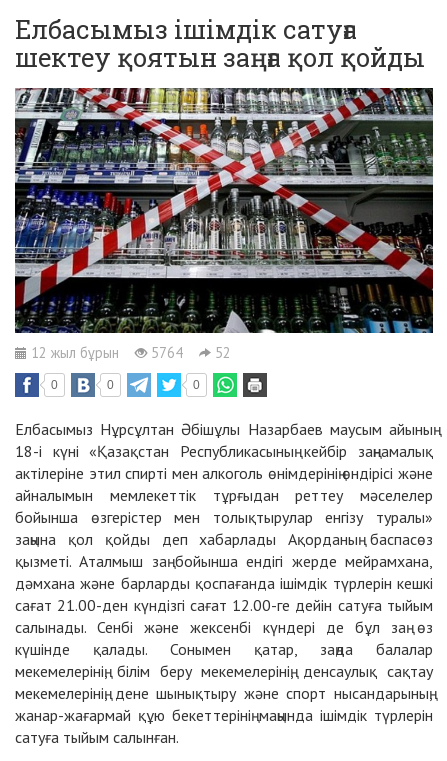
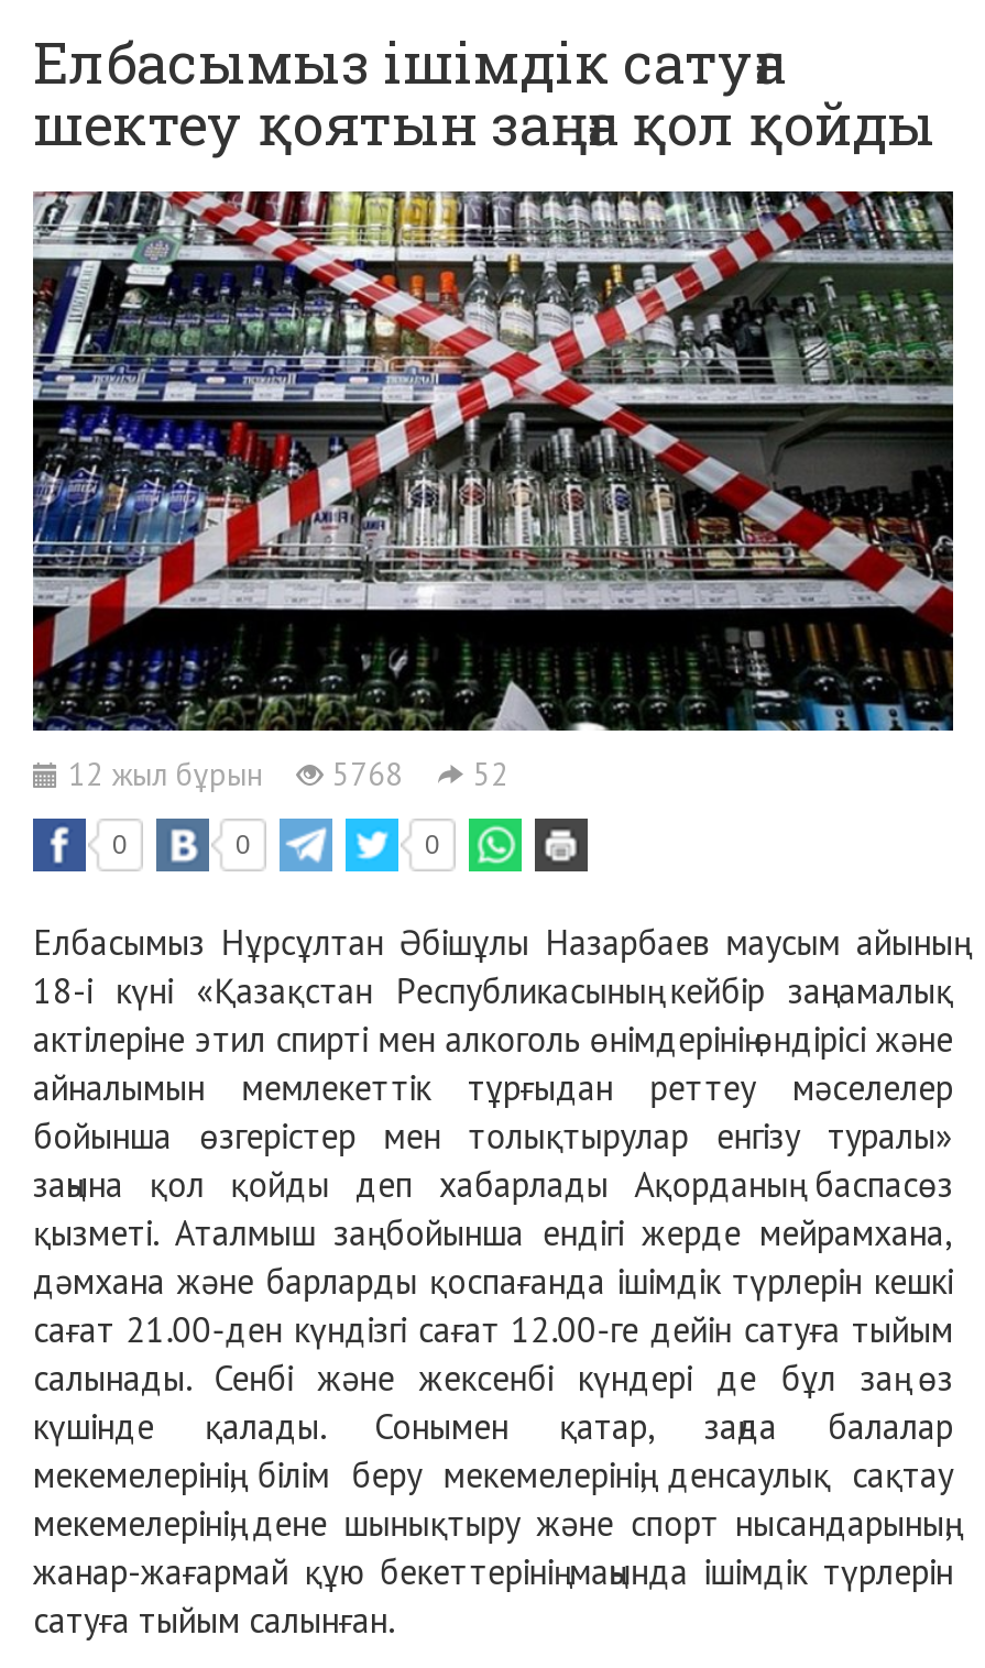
[27,343,231,362] 12 жыл бұрын 5764 52 -> [59,753,508,795] 12 жыл бұрын 5768 52

